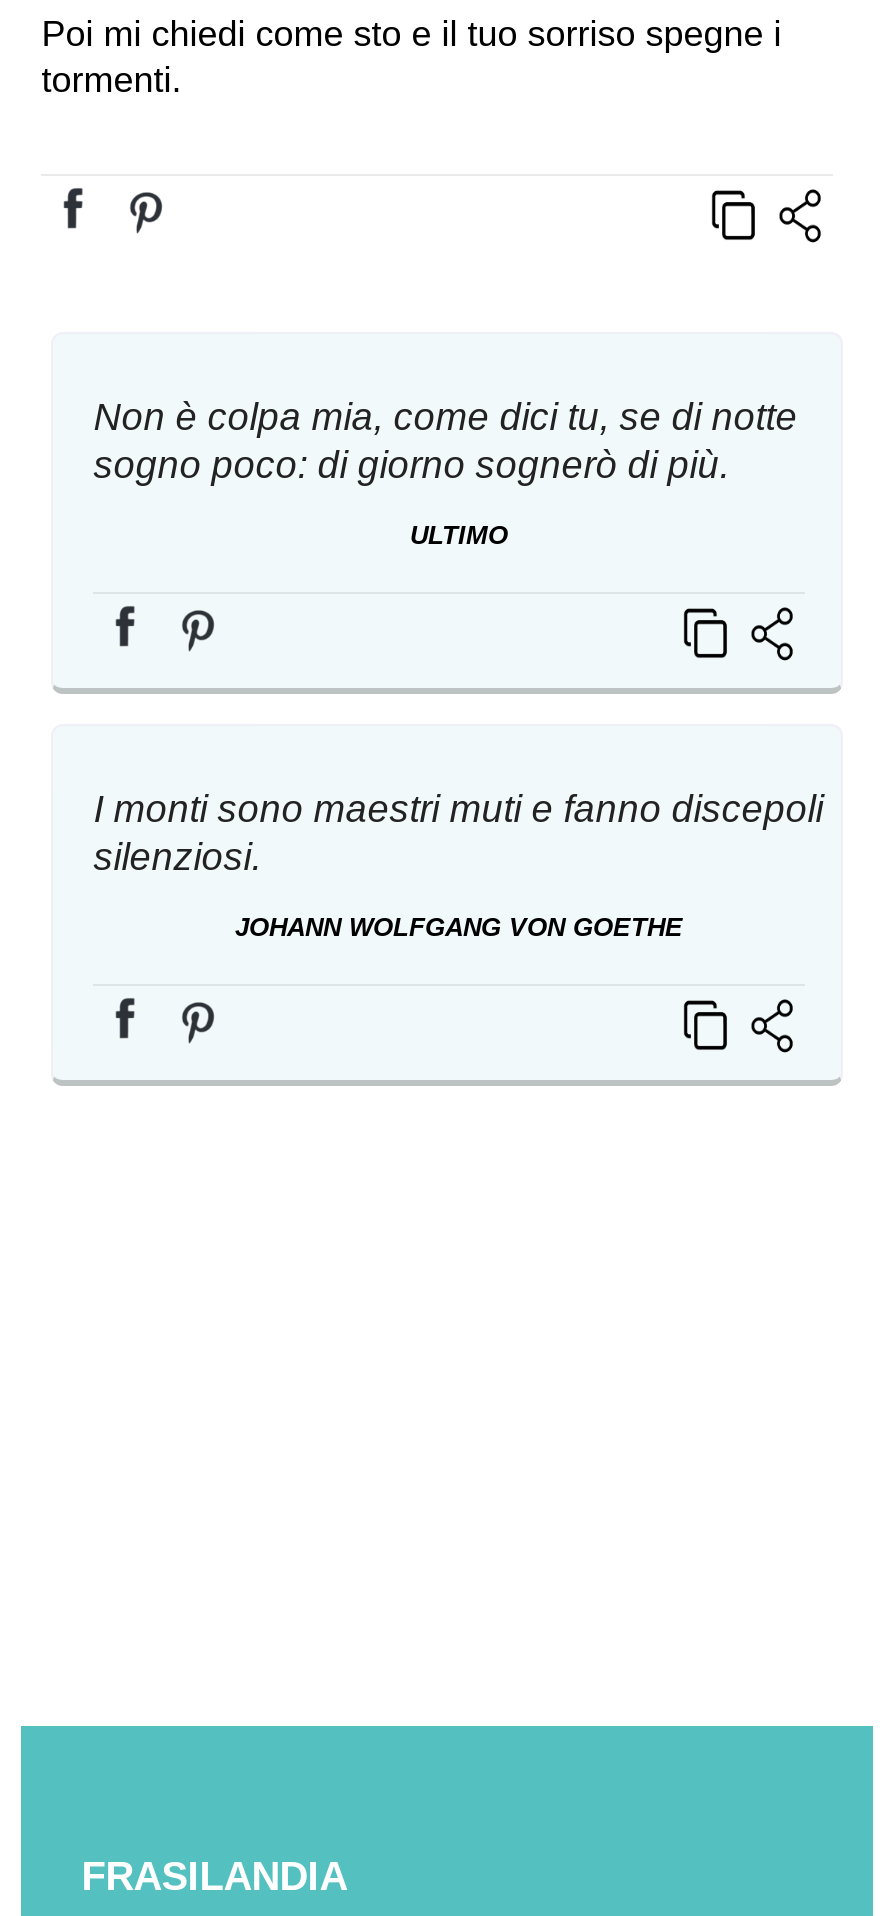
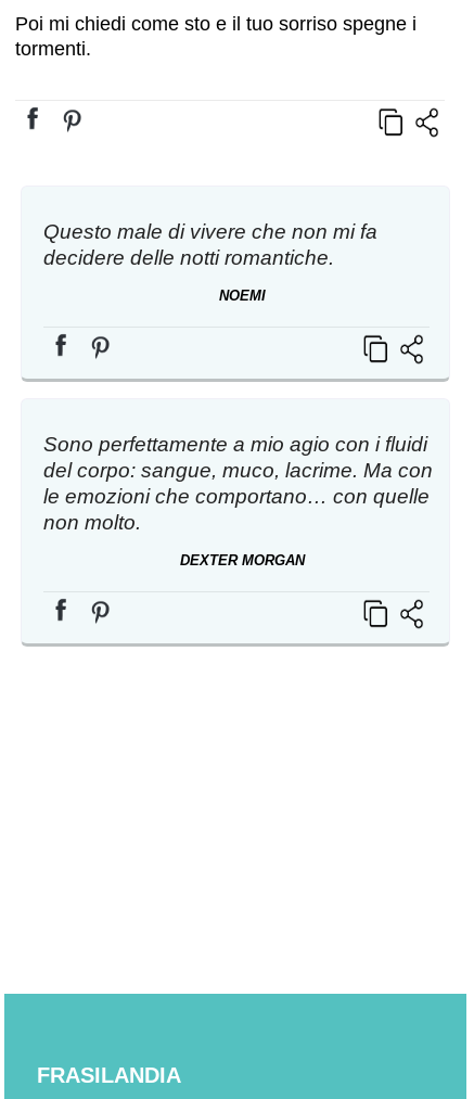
[93,397,797,487] Non è colpa mia, come dici tu, se di notte | sogno poco: di giorno sognerò di più. -> [44,221,378,269] Questo male di vivere che non mi fa | decidere delle notti romantiche.
[410,521,508,551] ULTIMO -> [219,288,265,304] NOEMI
[93,789,823,879] I monti sono maestri muti e fanno discepoli | silenziosi. -> [44,433,433,534] Sono perfettamente a mio agio con i fluidi | del corpo: sangue, muco, lacrime. Ma con | le emozioni che comportano… con quelle | non molto.
[235,913,683,943] JOHANN WOLFGANG VON GOETHE -> [180,553,304,569] DEXTER MORGAN

